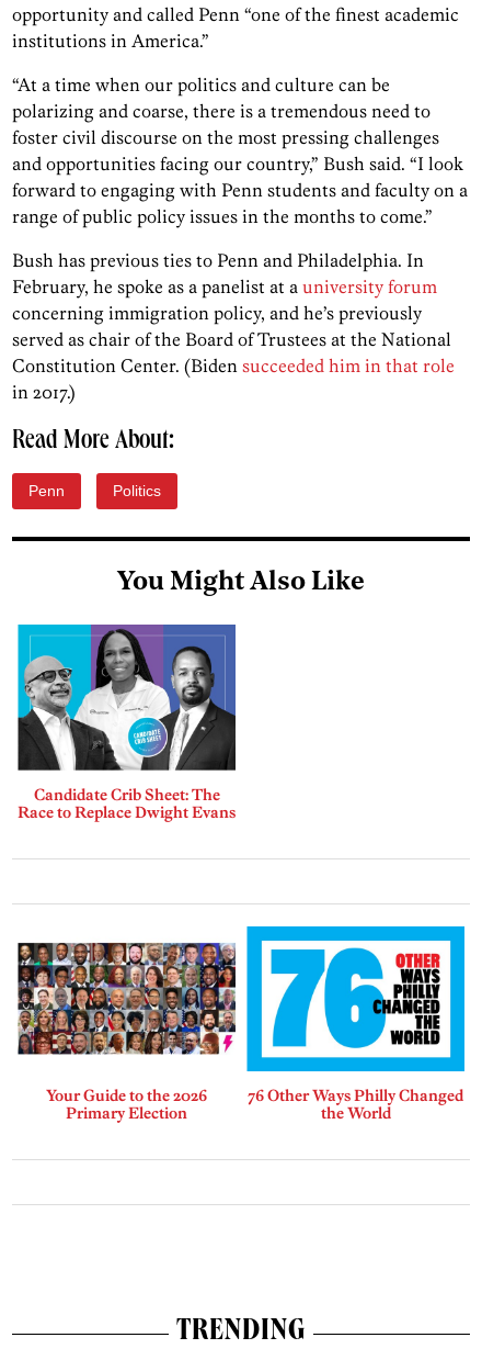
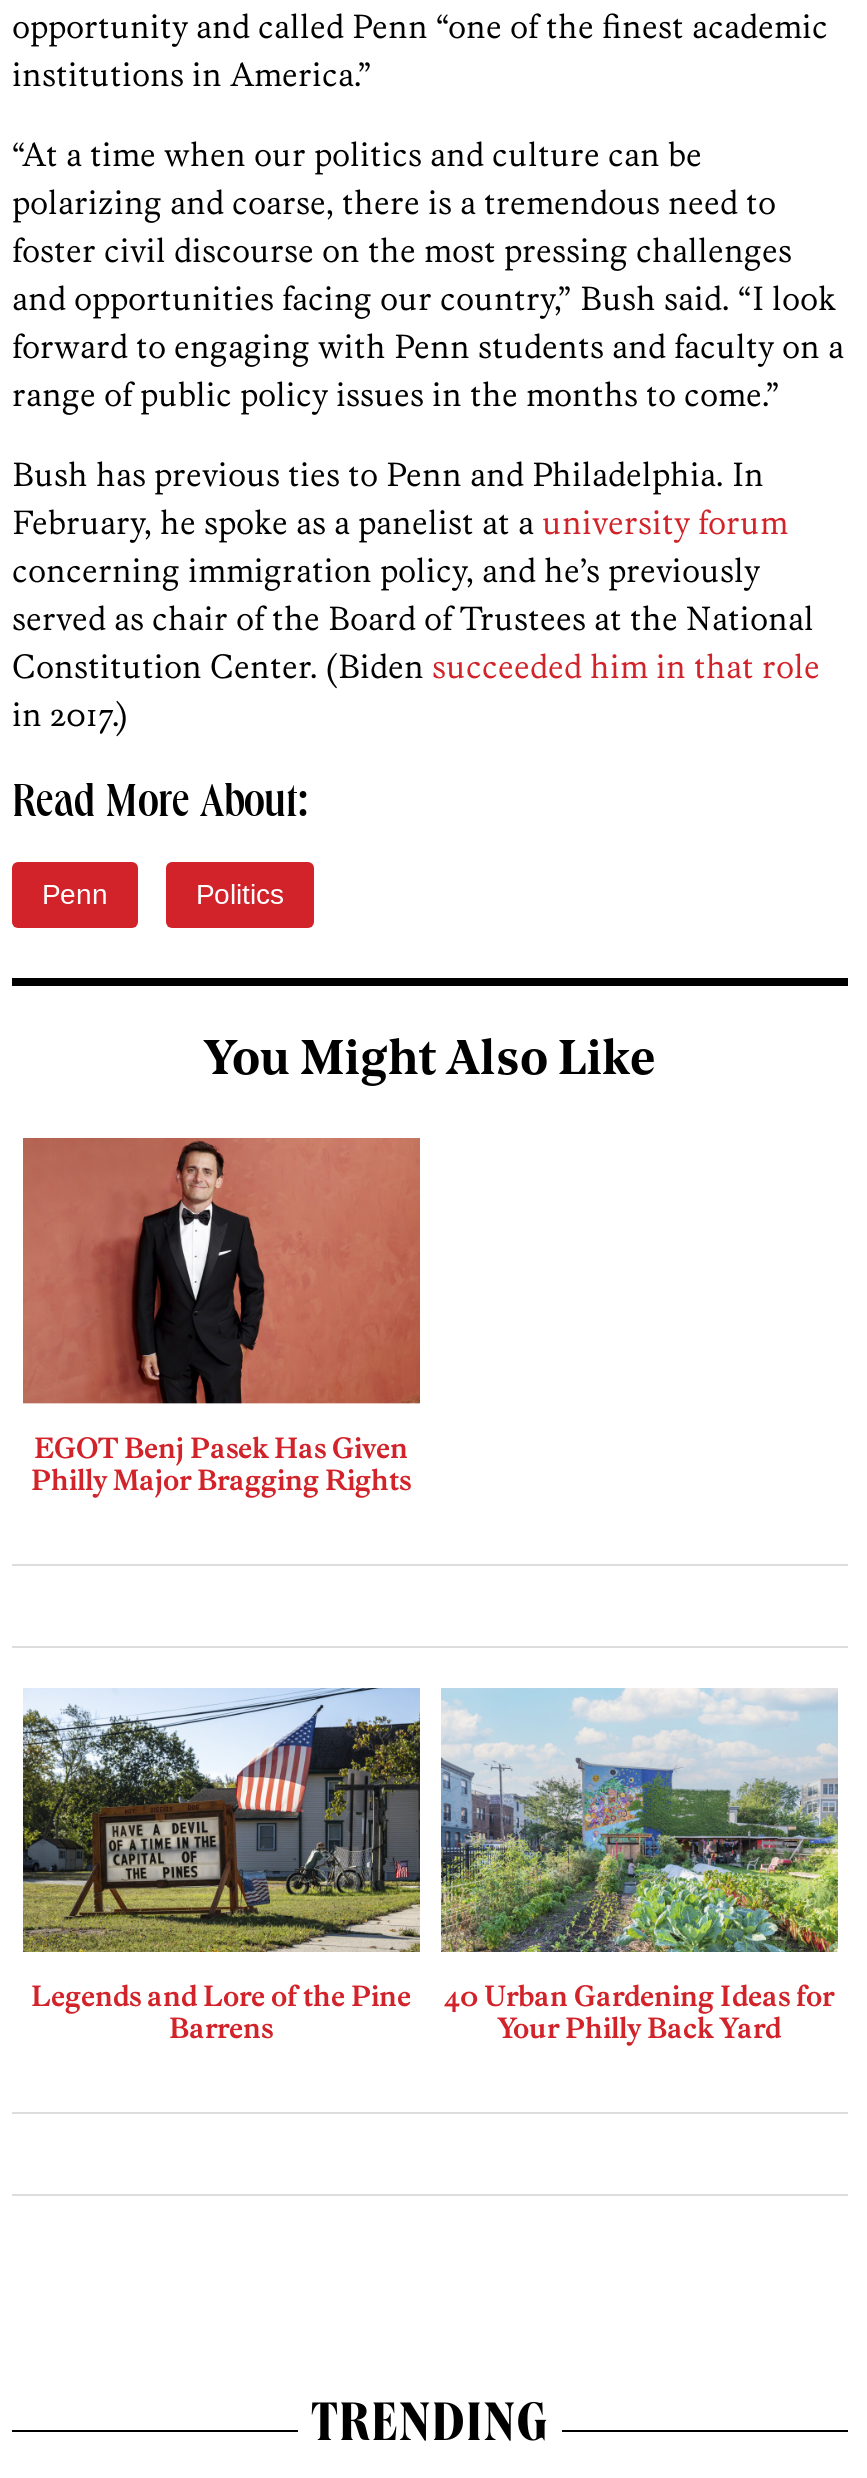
[16,623,237,822] [image] | Candidate Crib Sheet: The | Race to Replace Dwight Evans -> [20,1136,422,1497] [image] | EGOT Benj Pasek Has Given | Philly Major Bragging Rights
[18,926,237,1123] [image] | Your Guide to the 2026 | Primary Election -> [20,1686,422,2046] [image] | Legends and Lore of the Pine | Barrens
[245,925,466,1123] [image] | 76 Other Ways Philly Changed | the World -> [438,1688,840,2046] [image] | 40 Urban Gardening Ideas for | Your Philly Back Yard

